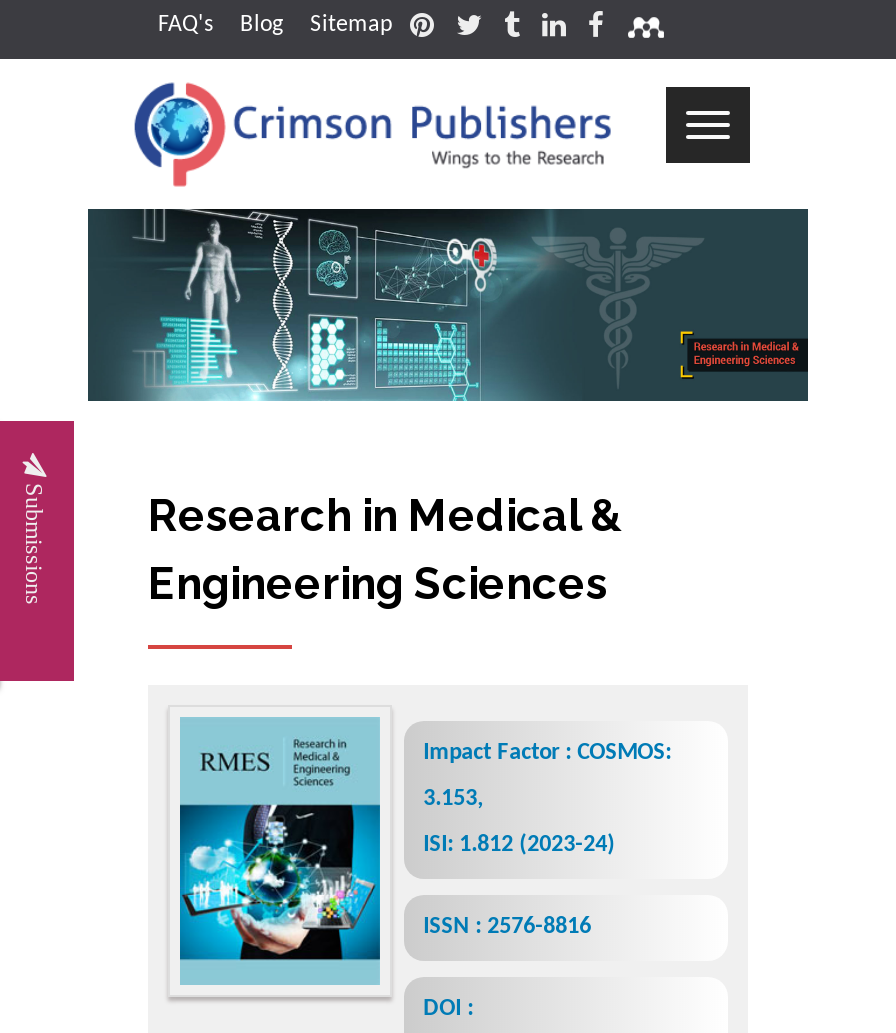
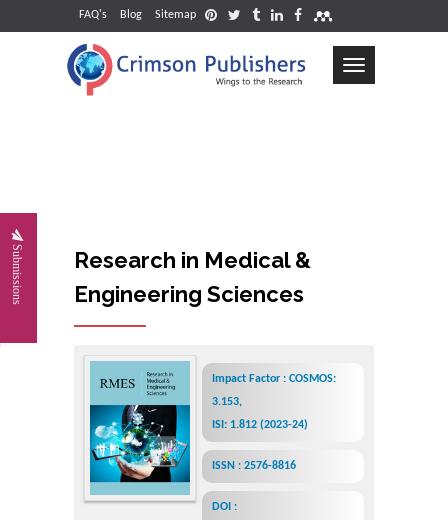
[86,207,810,403] [image] -> none

